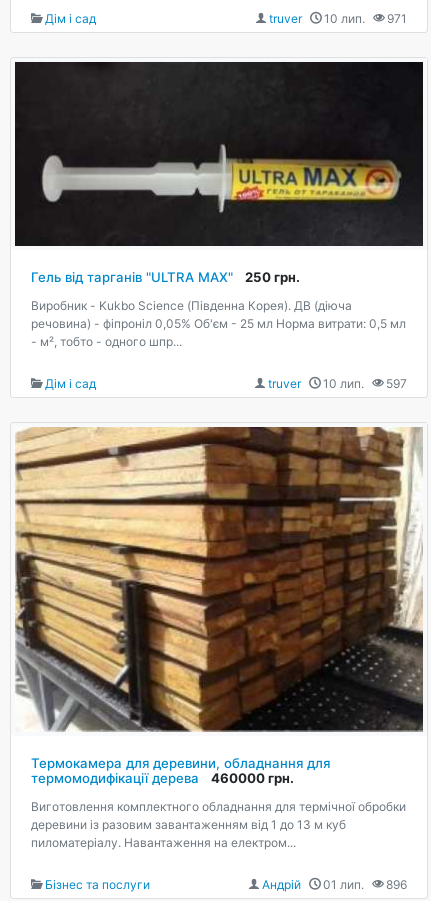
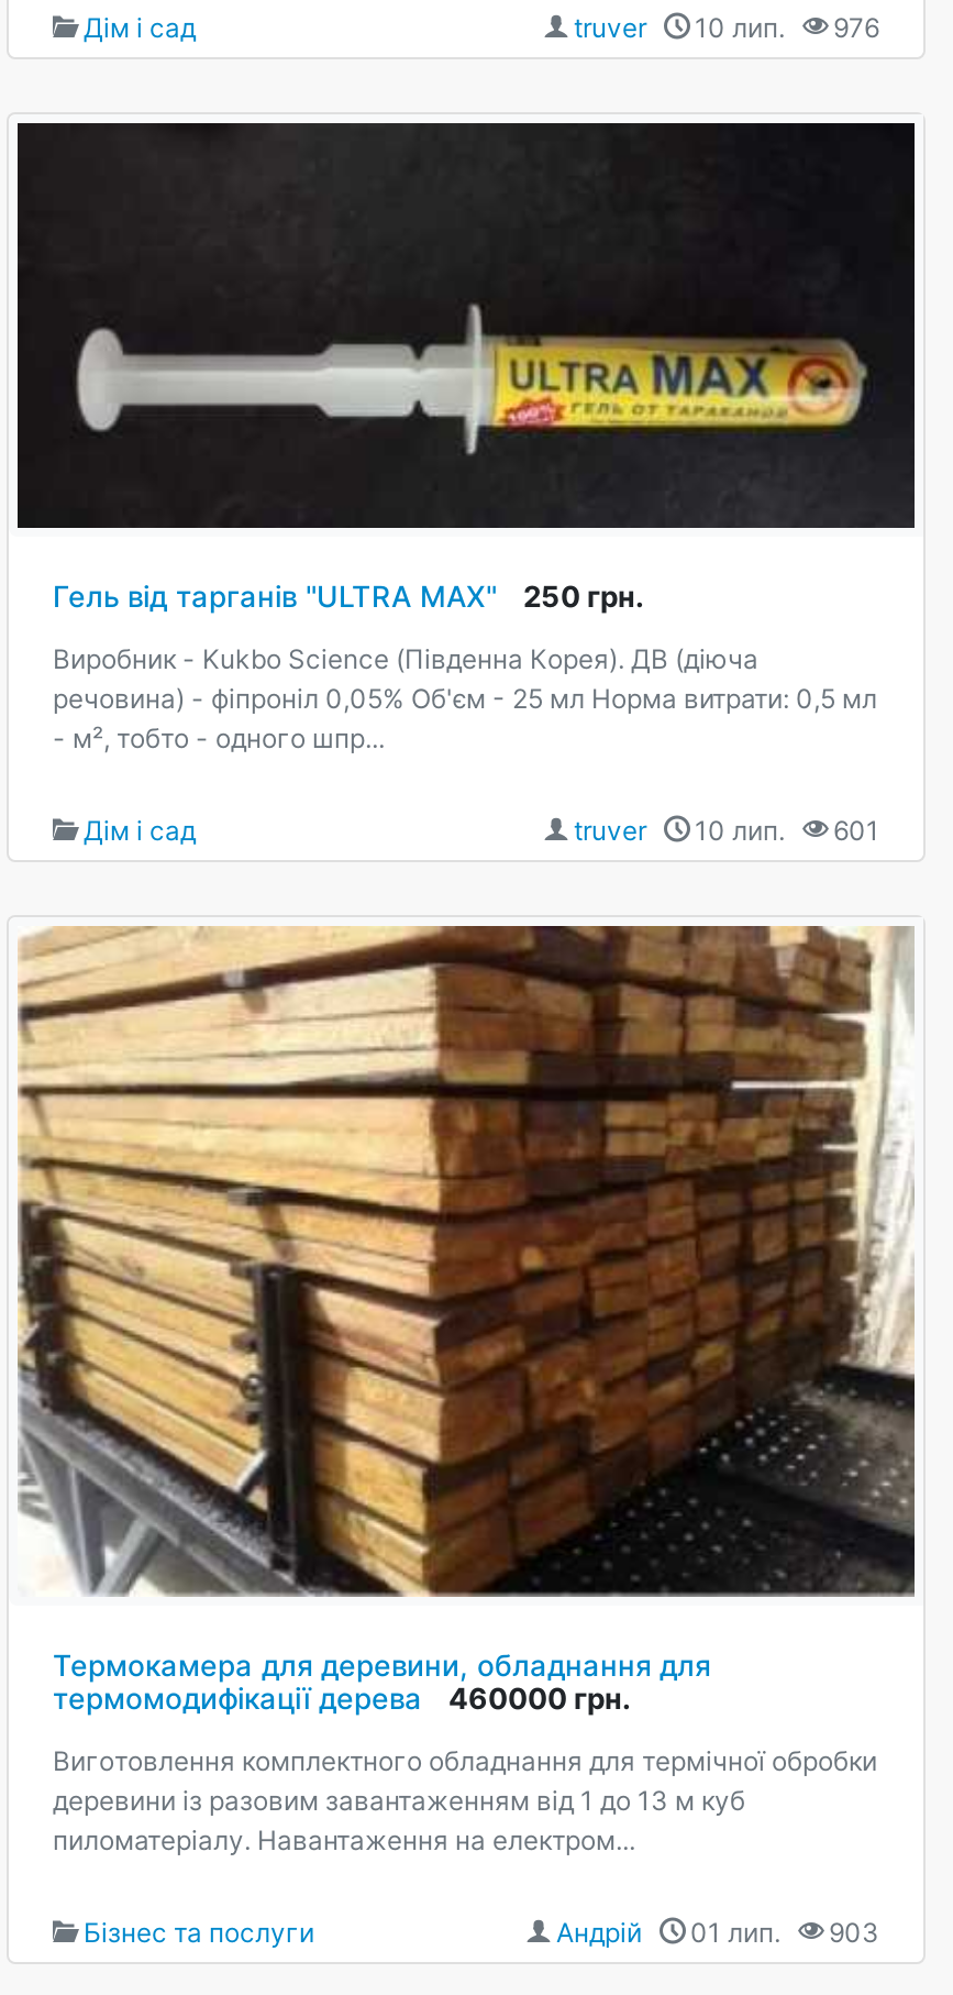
[269,11,407,26] truver 10 лип. 971 -> [574,10,879,43] truver 10 лип. 976
[268,376,407,391] truver 10 лип. 597 -> [574,813,879,846] truver 10 лип. 601
[262,877,407,892] Андрій 01 лип. 896 -> [556,1916,879,1949] Андрій 01 лип. 903

